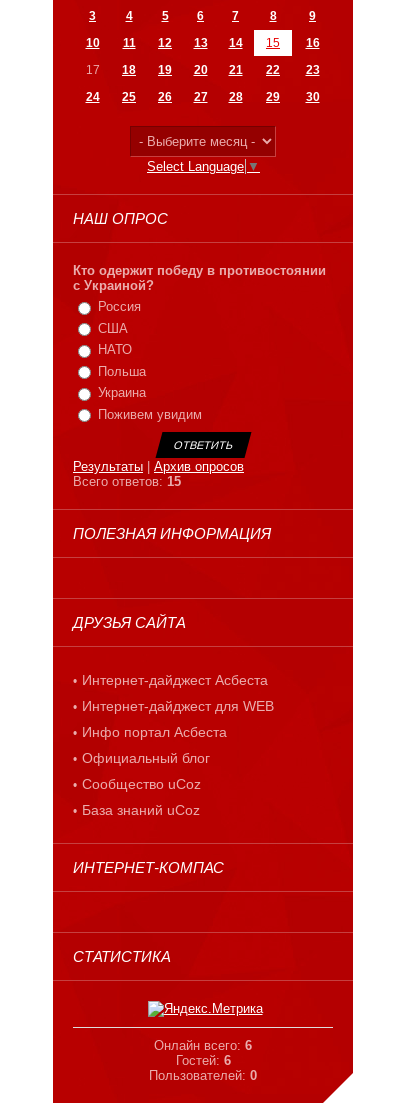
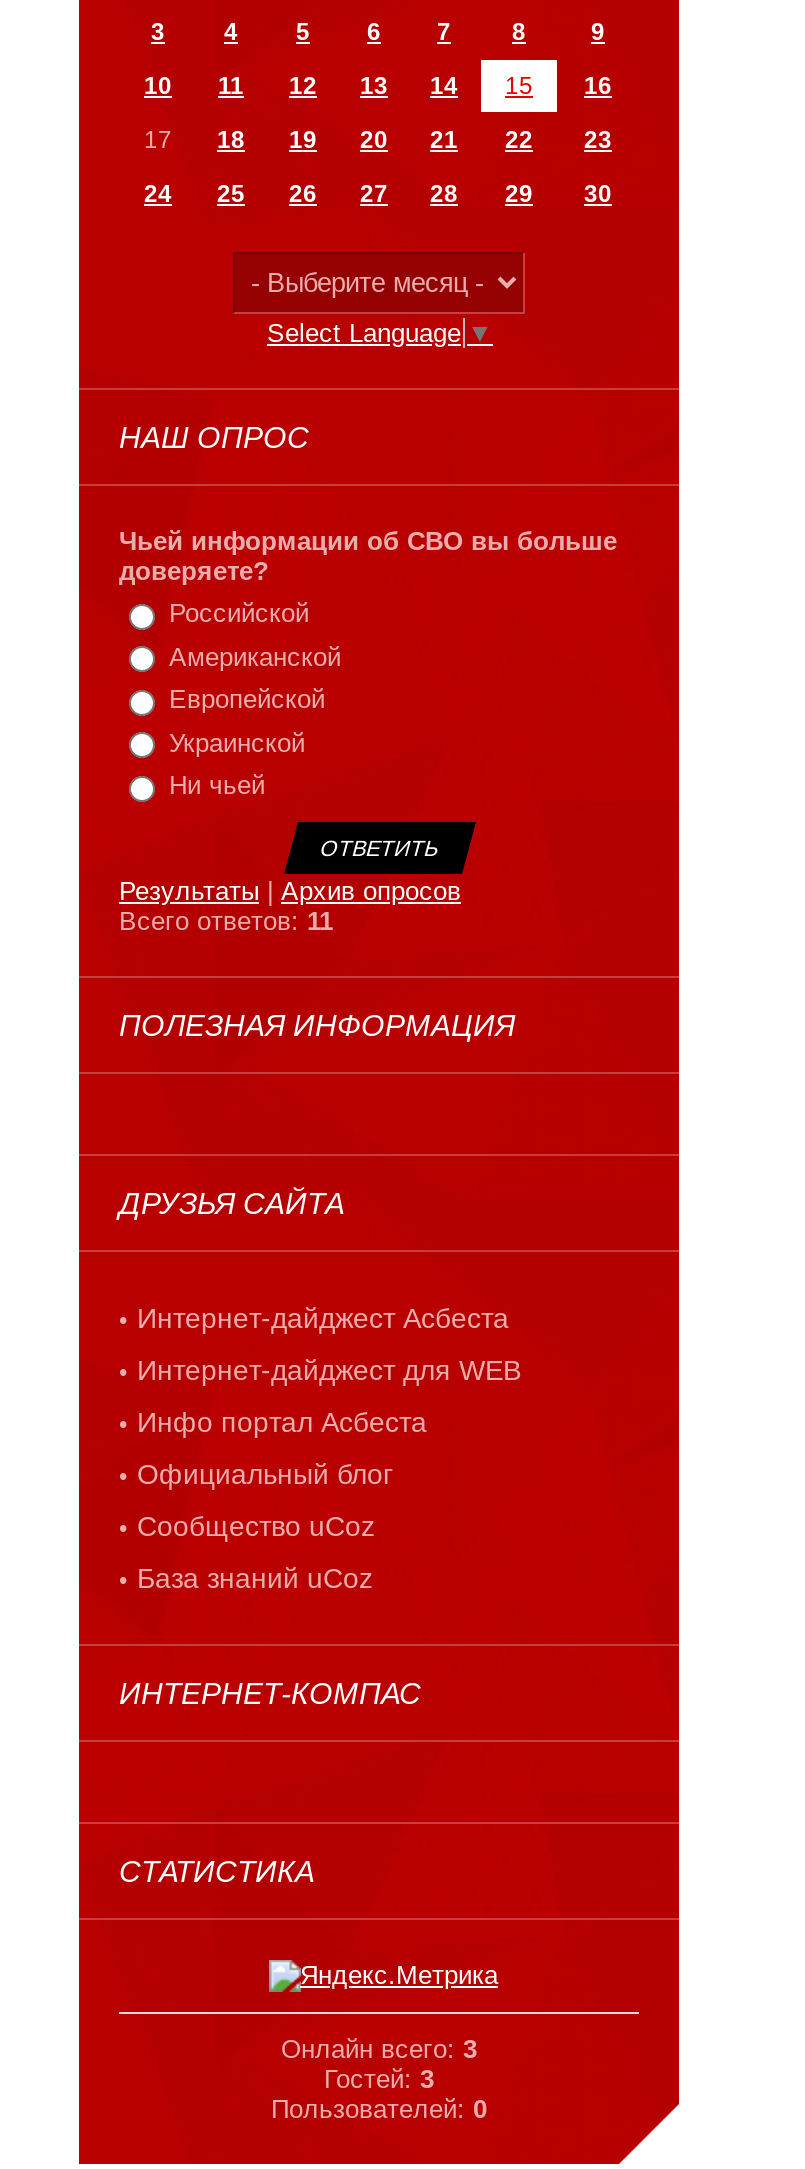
[73,263,326,422] Кто одержит победу в противостоянии | с Украиной? | Россия | США | НАТО | Польша | Украина | Поживем увидим -> [119,526,617,801] Чьей информации об СВО вы больше | доверяете? | Российской | Американской | Европейской | Украинской | Ни чьей
[73,474,181,489] Всего ответов:15 -> [119,906,333,936] Всего ответов:11
[154,1038,252,1053] Онлайн всего: 6 -> [281,2034,477,2064] Онлайн всего: 3
[175,1053,230,1068] Гостей: 6 -> [324,2064,434,2094] Гостей: 3

